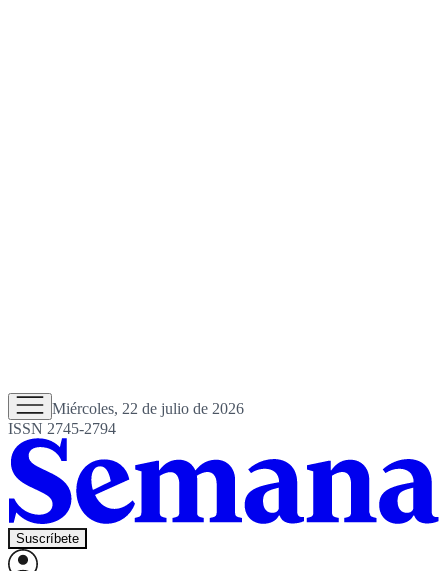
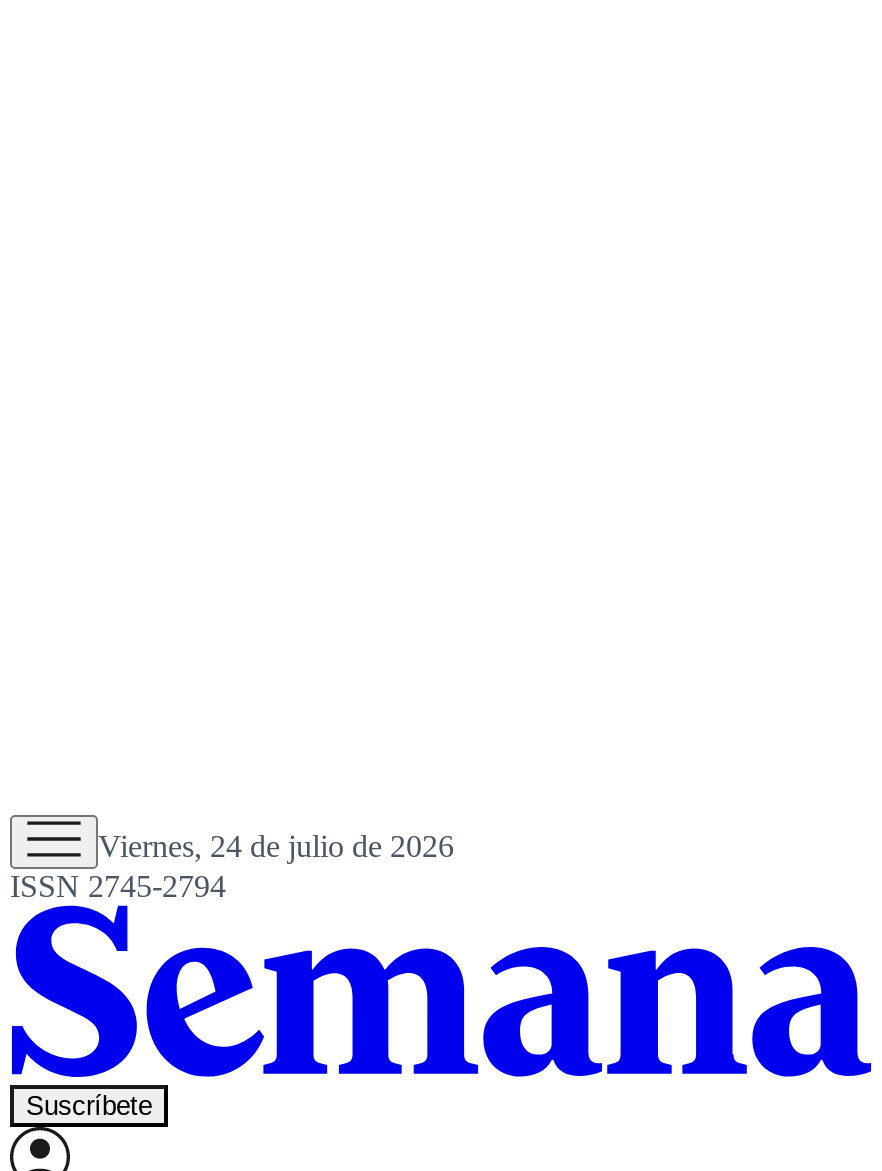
[52,400,244,417] Miércoles, 22 de julio de 2026 -> [98,829,454,863] Viernes, 24 de julio de 2026

